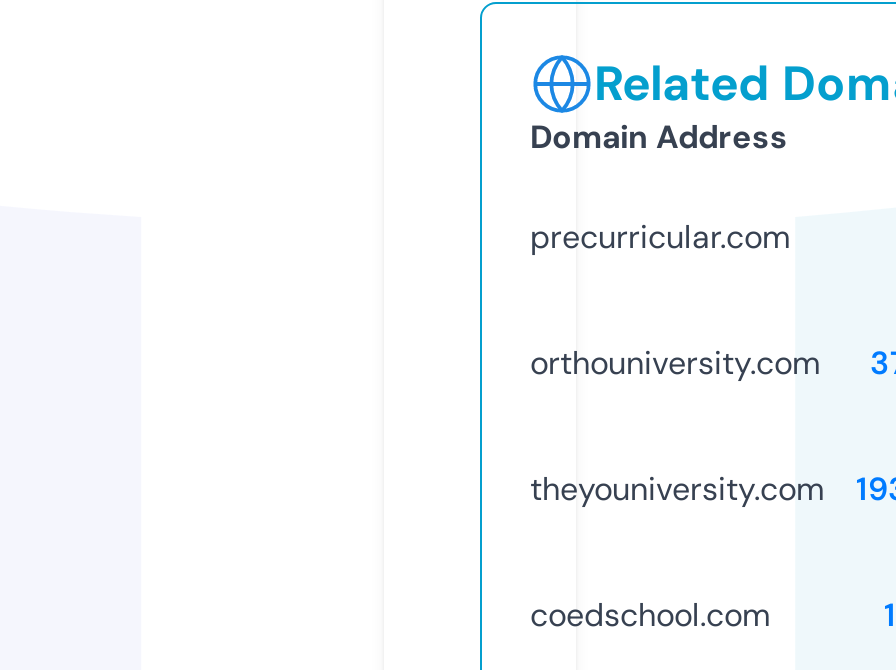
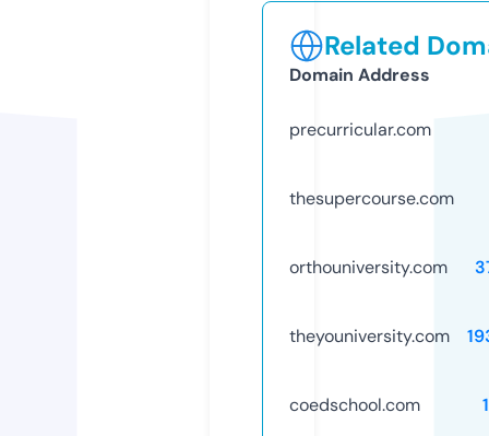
none -> [289,187,454,210] thesupercourse.com

